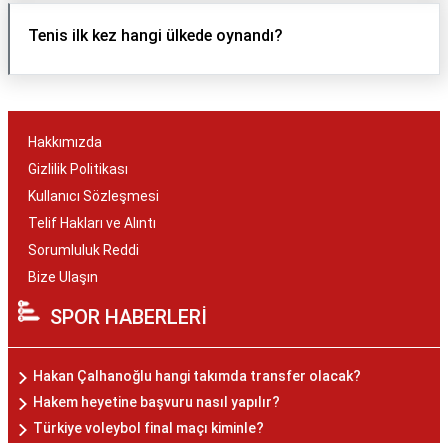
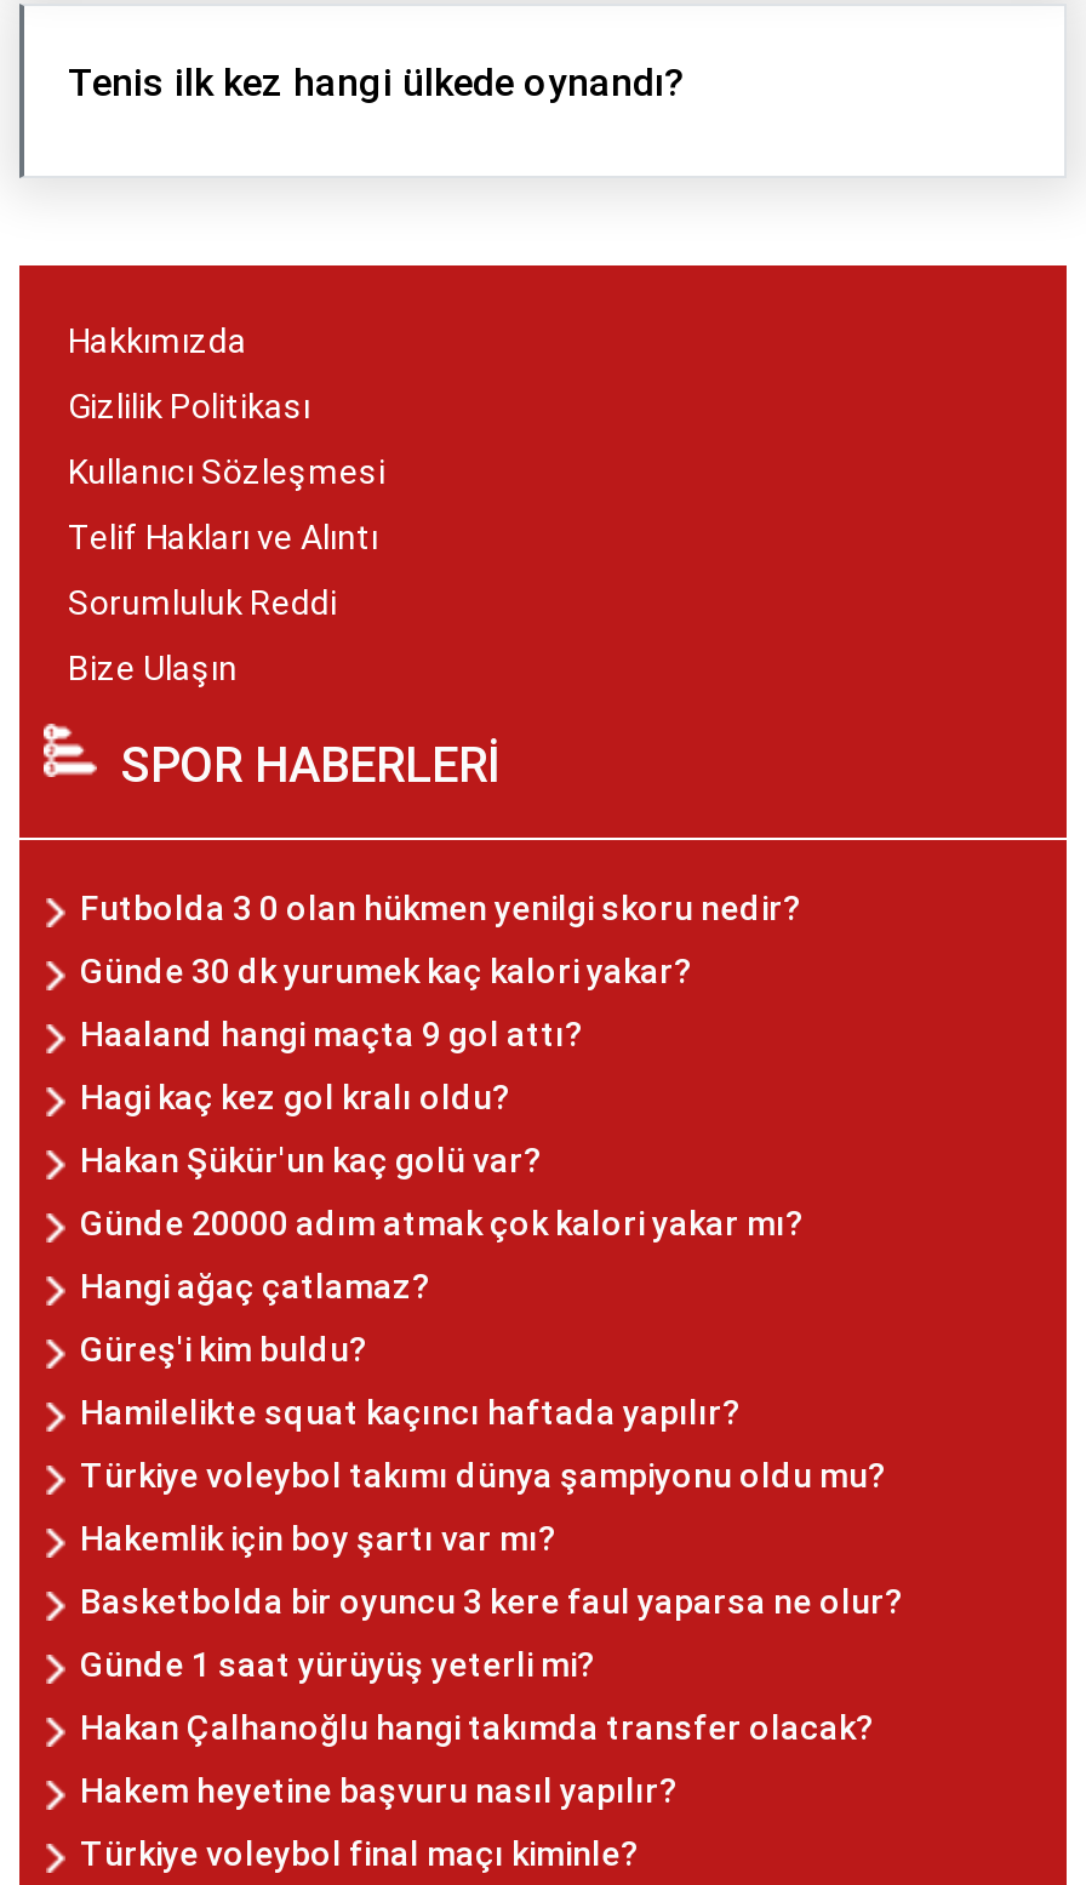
none -> [80,889,904,1684] Futbolda 3 0 olan hükmen yenilgi skoru nedir? | Günde 30 dk yurumek kaç kalori yakar? | Haaland hangi maçta 9 gol attı? | Hagi kaç kez gol kralı oldu? | Hakan Şükür'un kaç golü var? | Günde 20000 adım atmak çok kalori yakar mı? | Hangi ağaç çatlamaz? | Güreş'i kim buldu? | Hamilelikte squat kaçıncı haftada yapılır? | Türkiye voleybol takımı dünya şampiyonu oldu mu? | Hakemlik için boy şartı var mı? | Basketbolda bir oyuncu 3 kere faul yaparsa ne olur? | Günde 1 saat yürüyüş yeterli mi?

